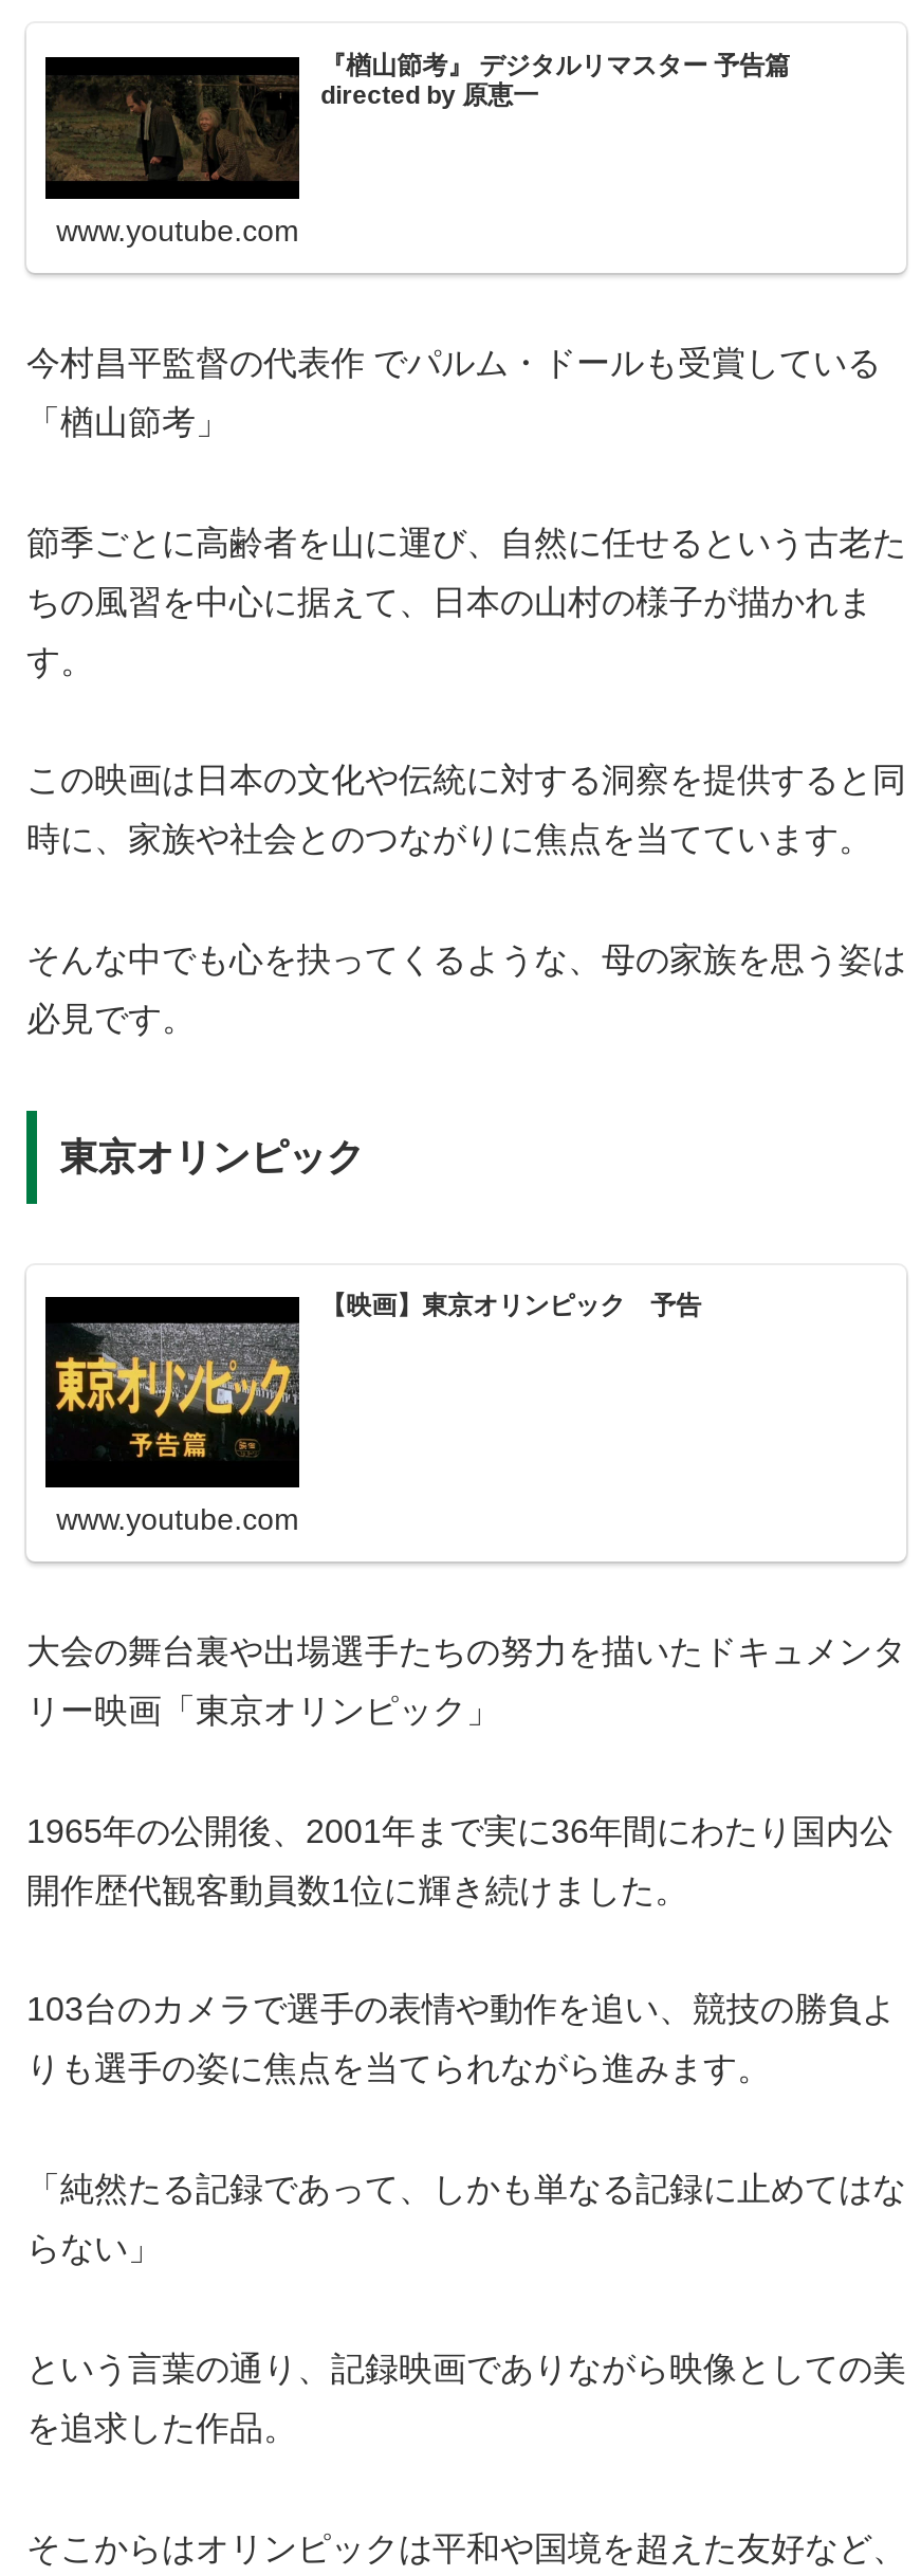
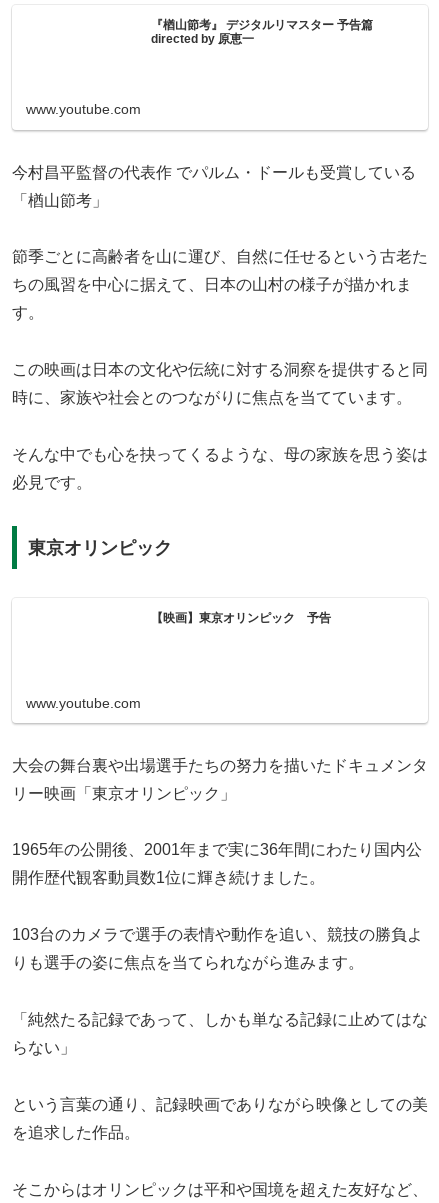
[43,55,301,201] [image] -> none
[43,1295,301,1490] [image] -> none

